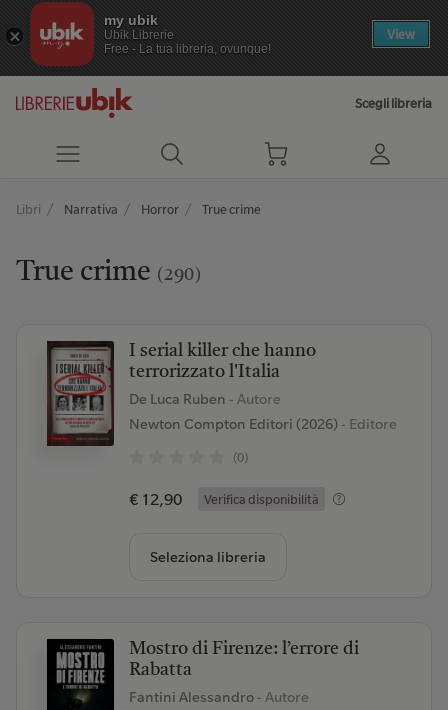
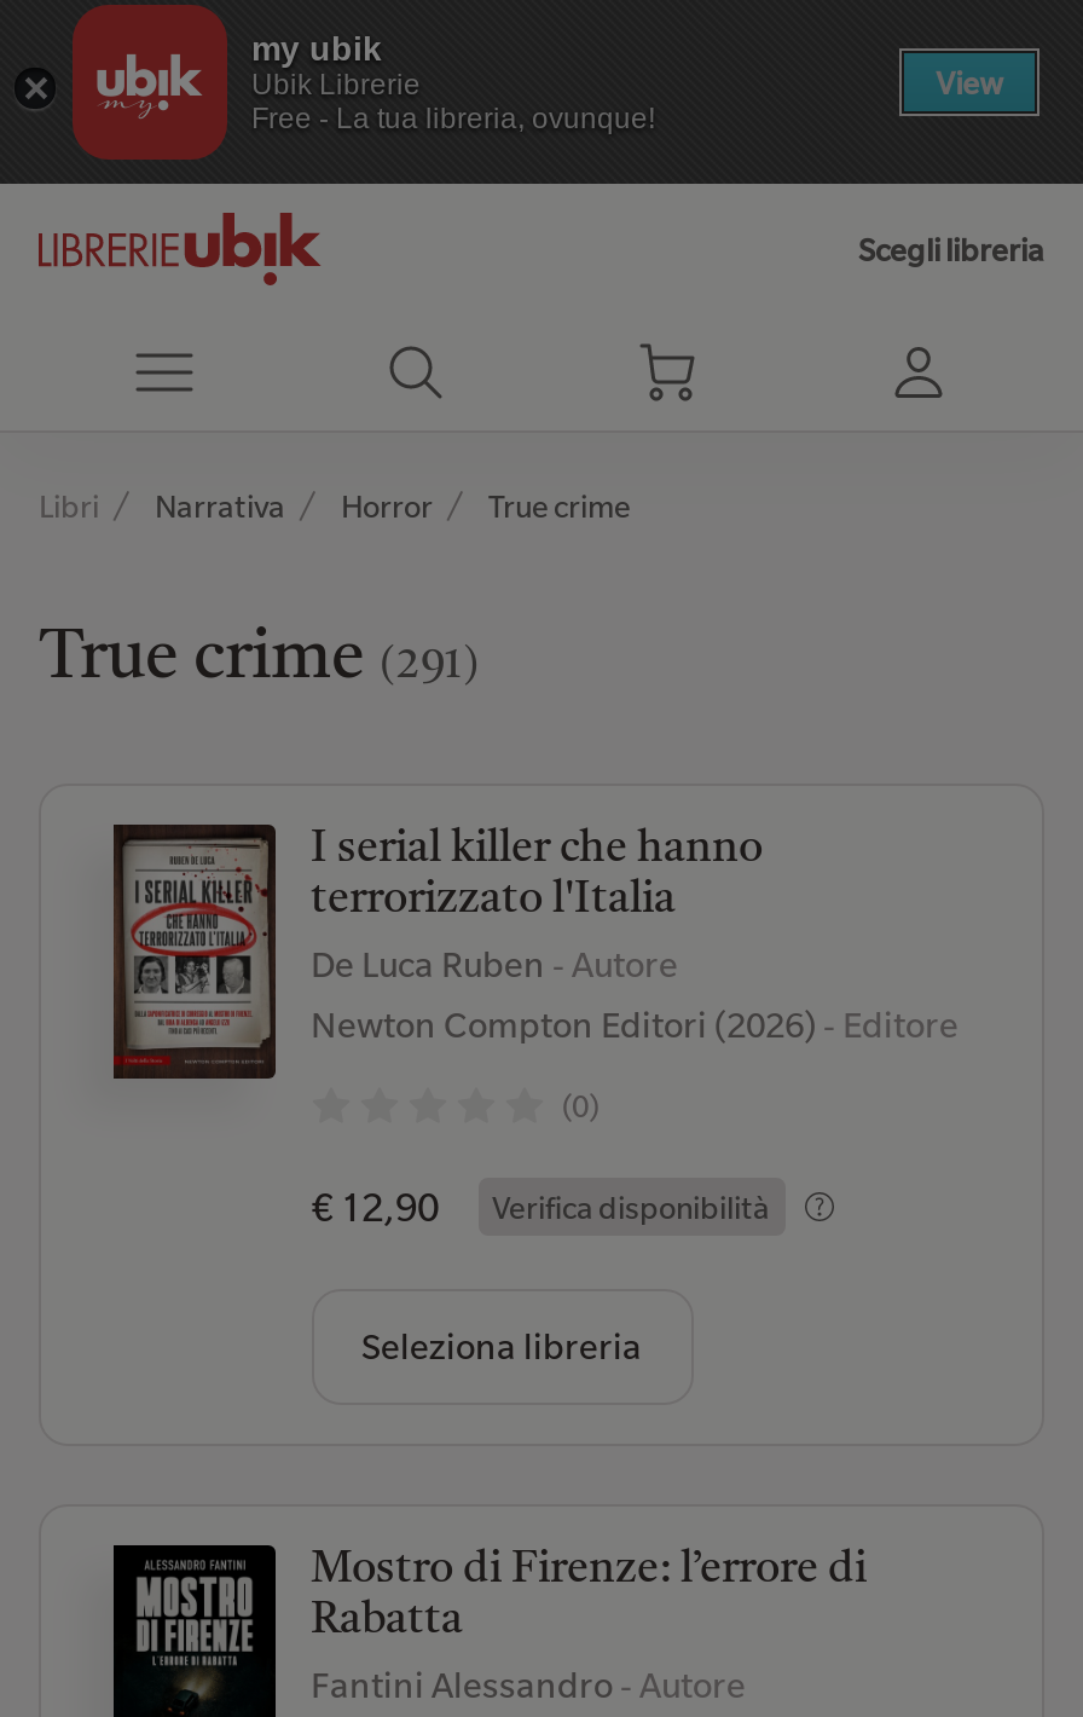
[16,259,201,287] True crime (290) -> [39,626,479,694] True crime (291)

